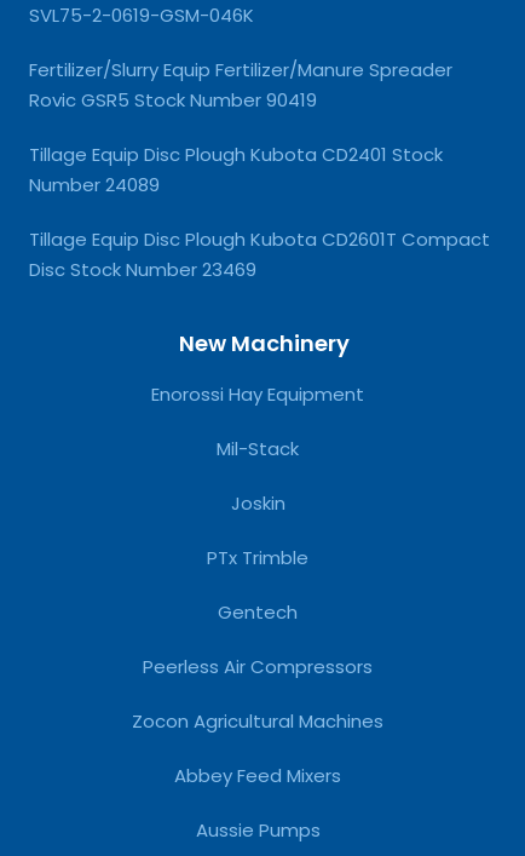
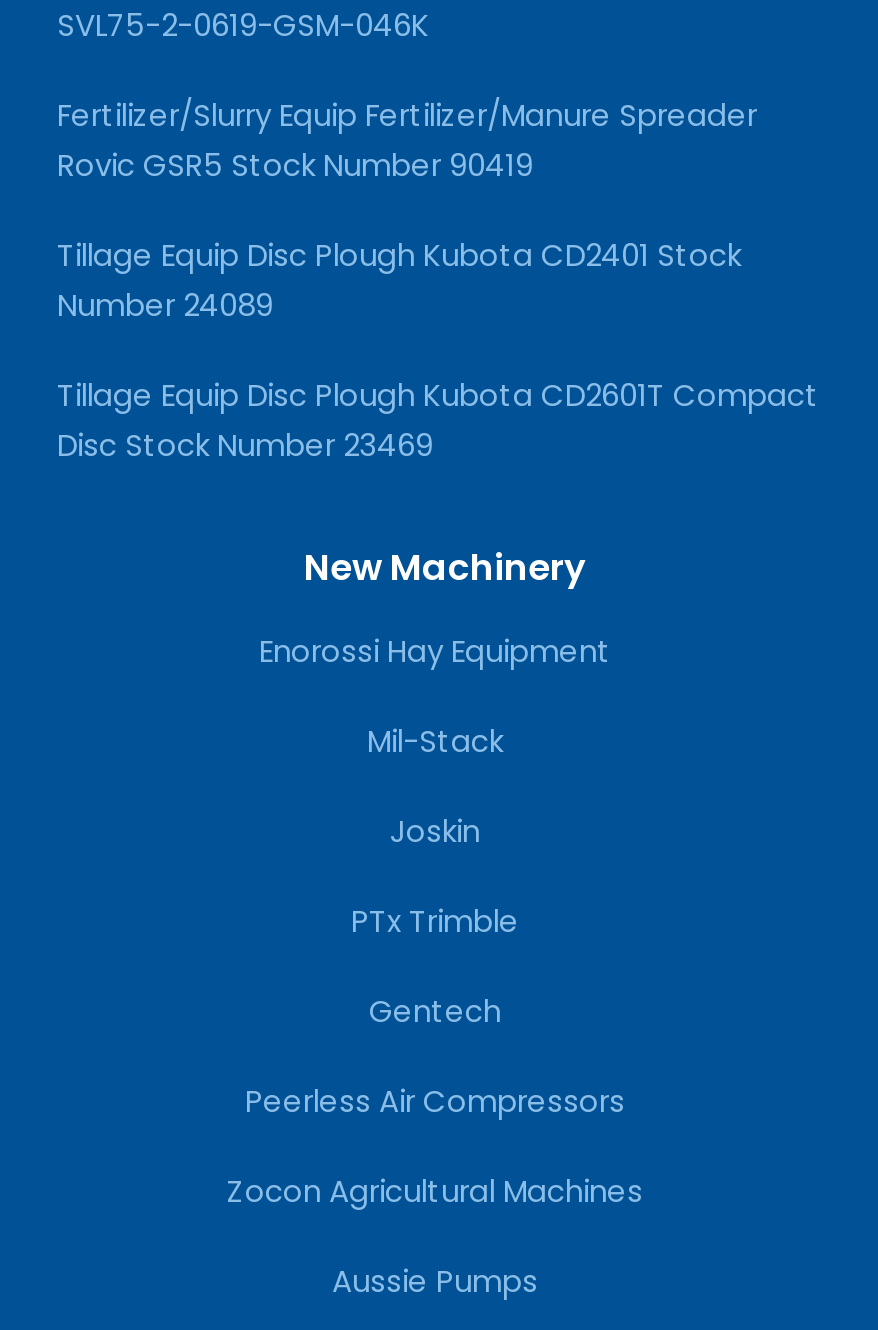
[174,763,341,788] Abbey Feed Mixers -> none

